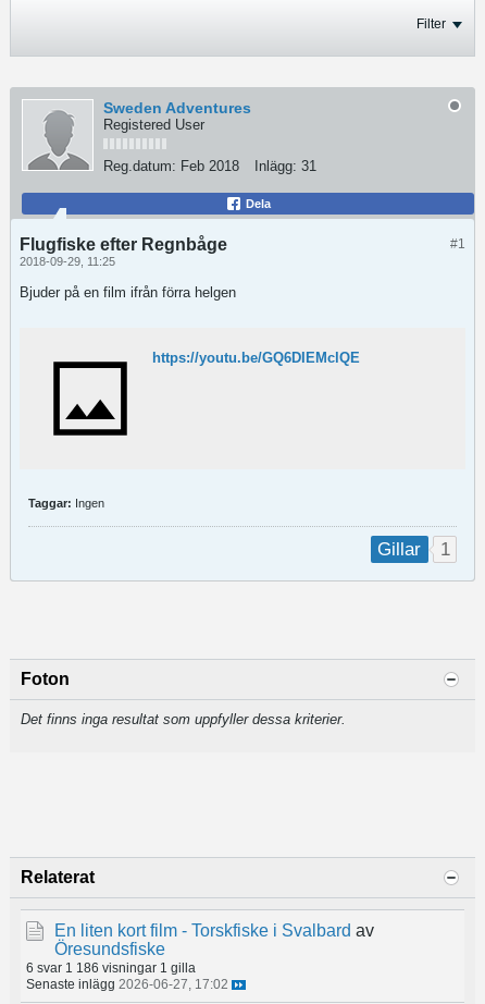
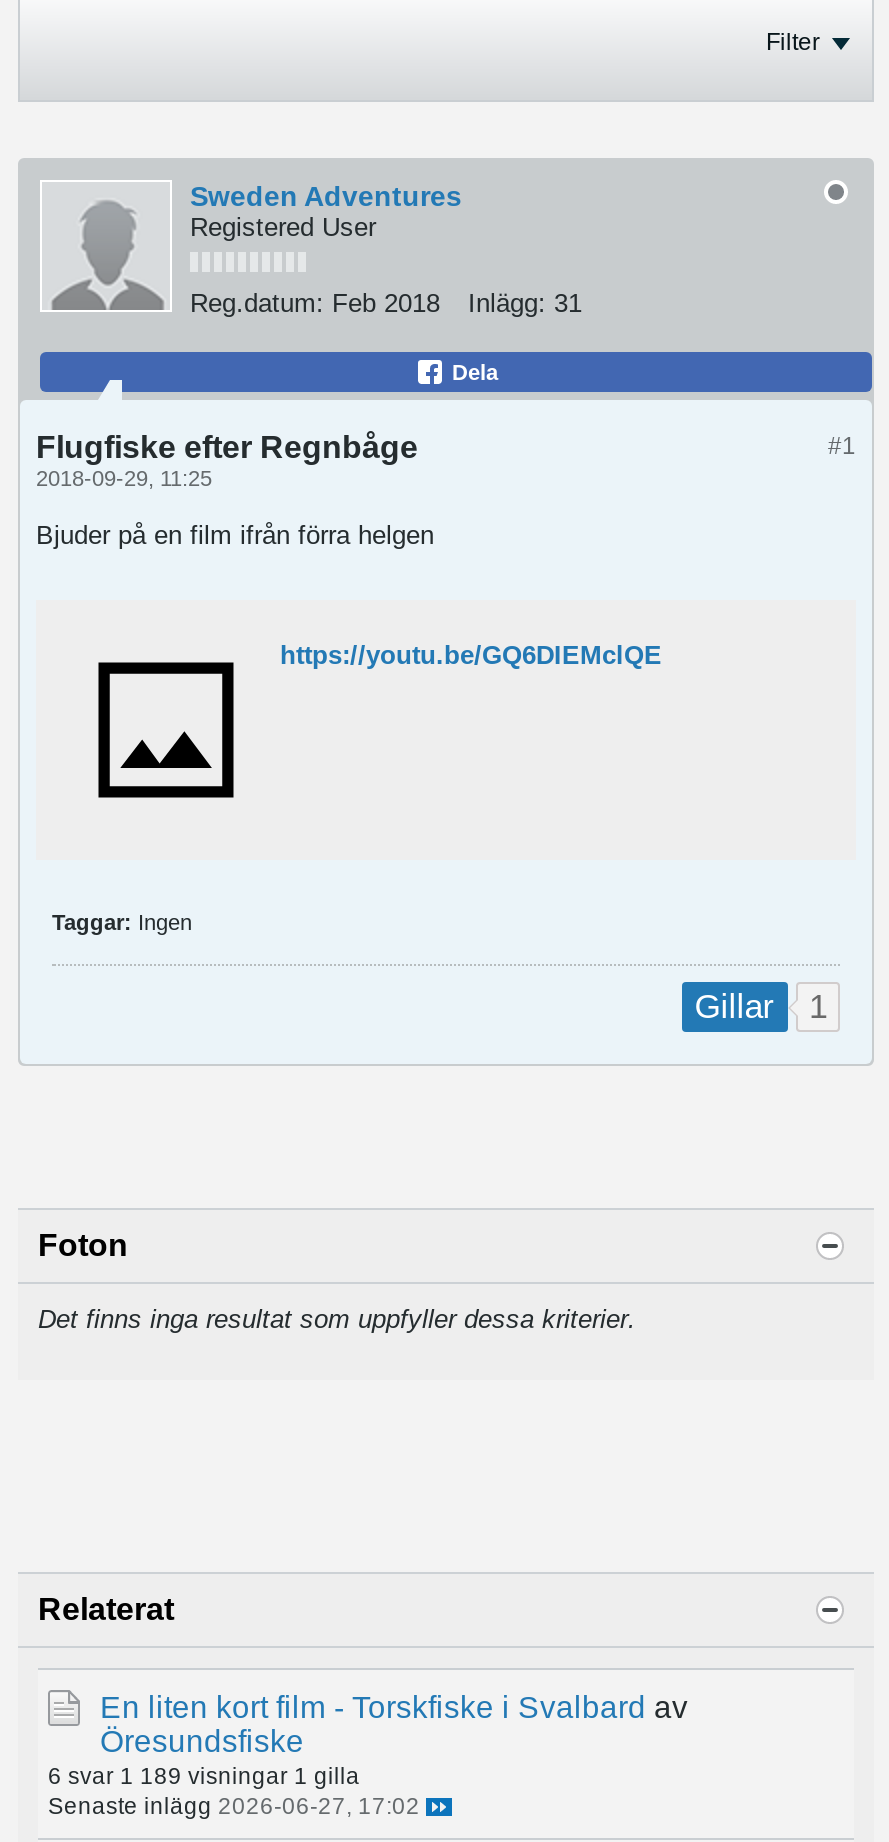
[26,961,196,975] 6 svar 1 186 visningar 1 gilla -> [48,1763,360,1789] 6 svar 1 189 visningar 1 gilla

